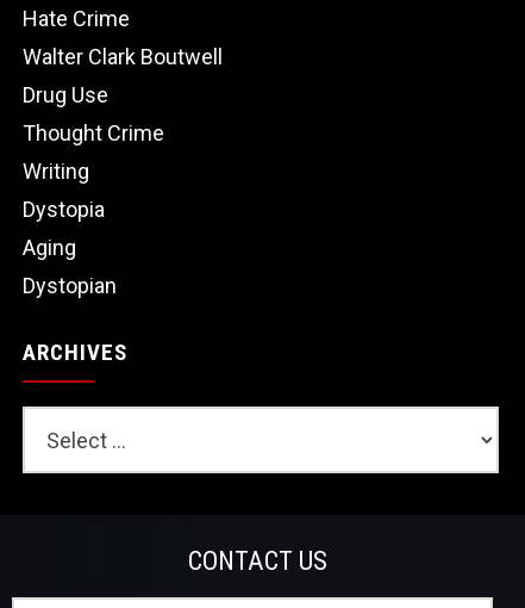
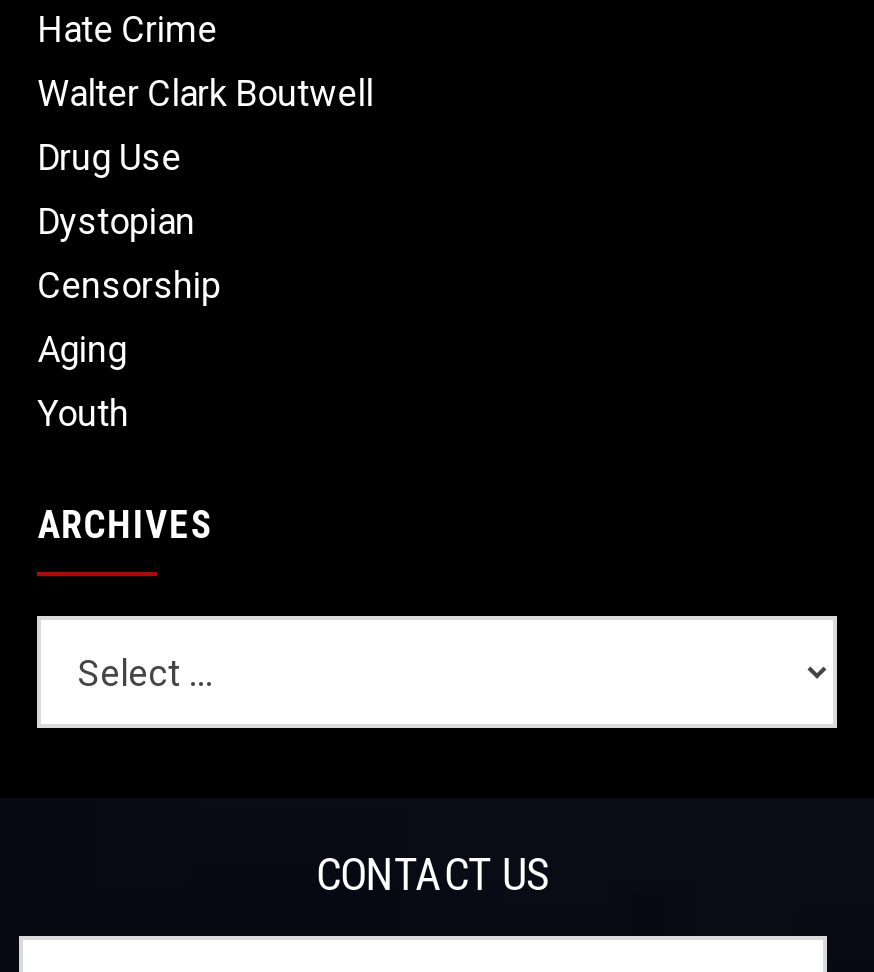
[23,121,164,222] Thought Crime | Writing | Dystopia -> [37,200,221,306] Dystopian | Censorship
[23,273,117,298] Dystopian -> [37,392,129,434] Youth

